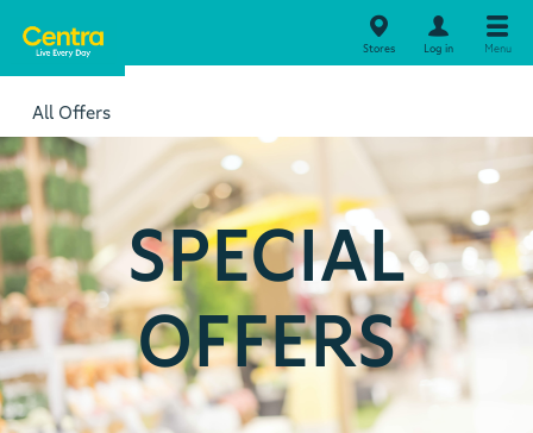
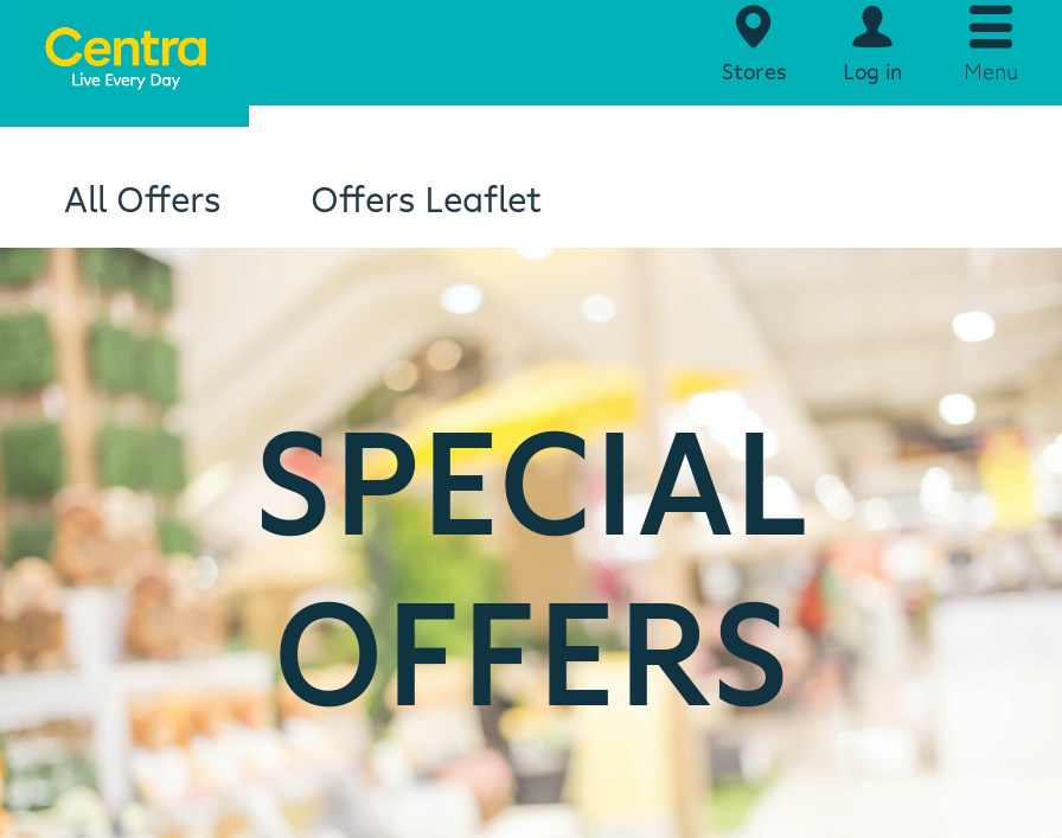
none -> [311,174,543,222] Offers Leaflet

